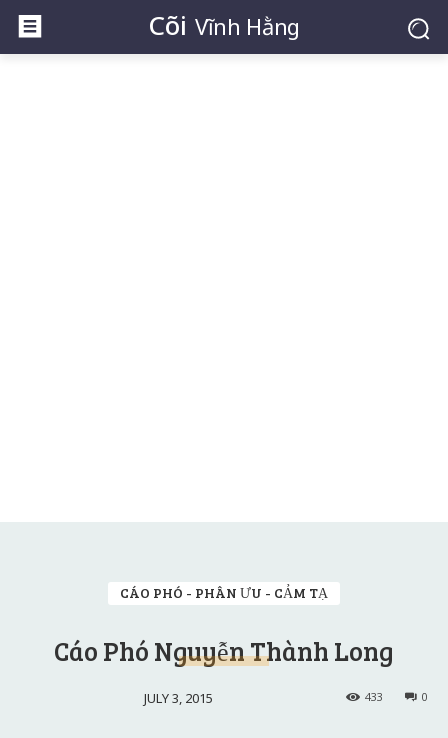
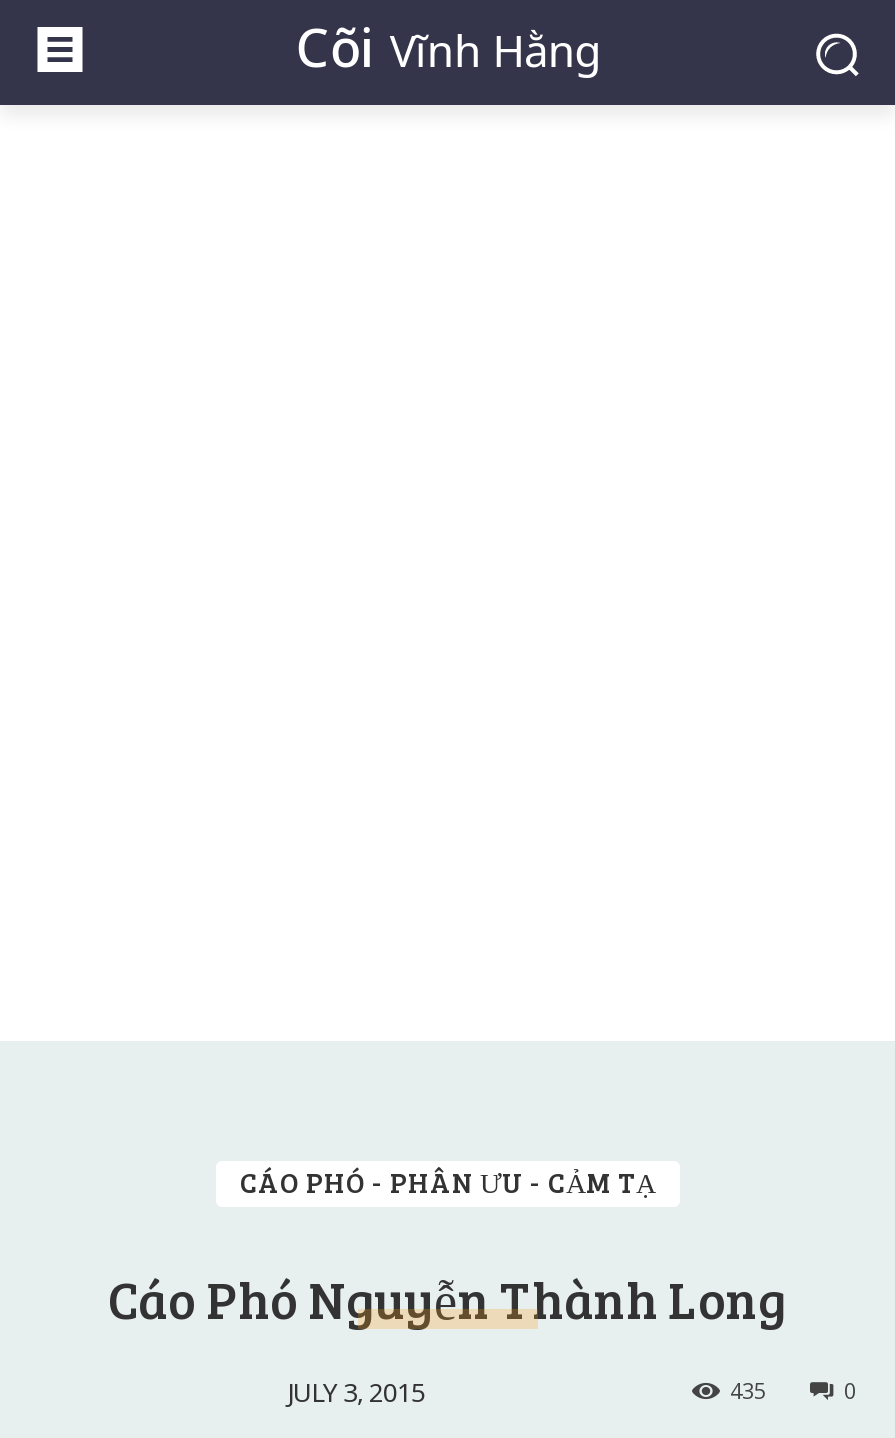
[365,689,383,704] 433 -> [730,1375,766,1405] 435

